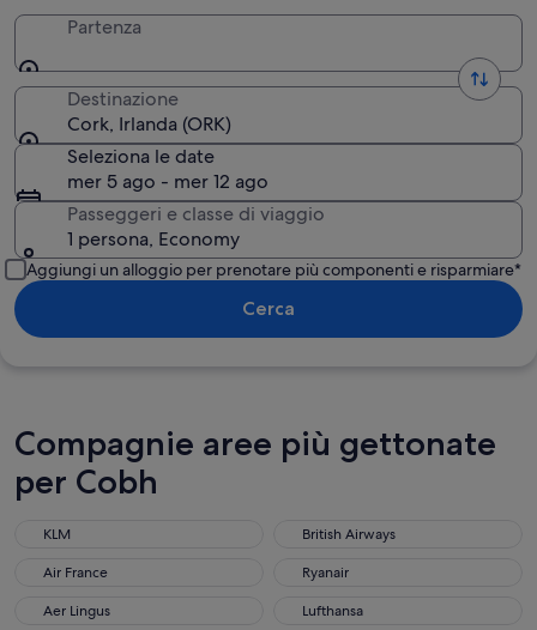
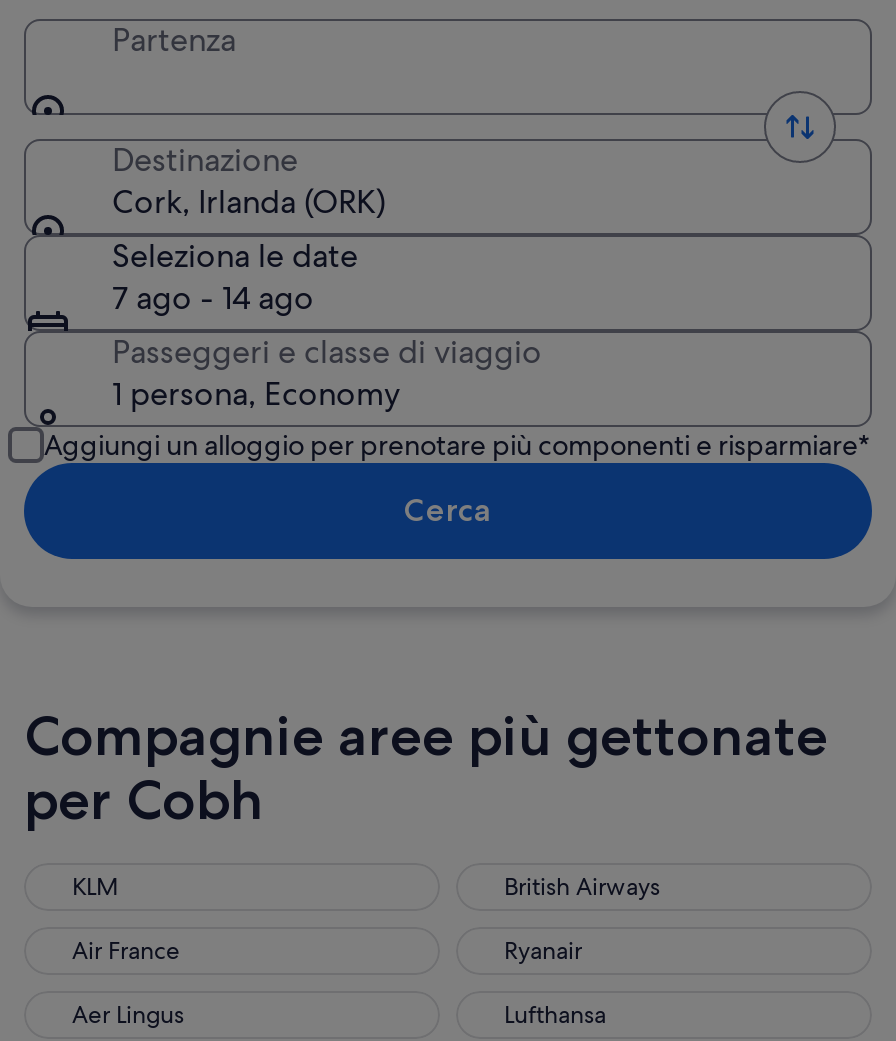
[67,169,268,194] mer 5 ago - mer 12 ago -> [112,277,314,319] 7 ago - 14 ago

